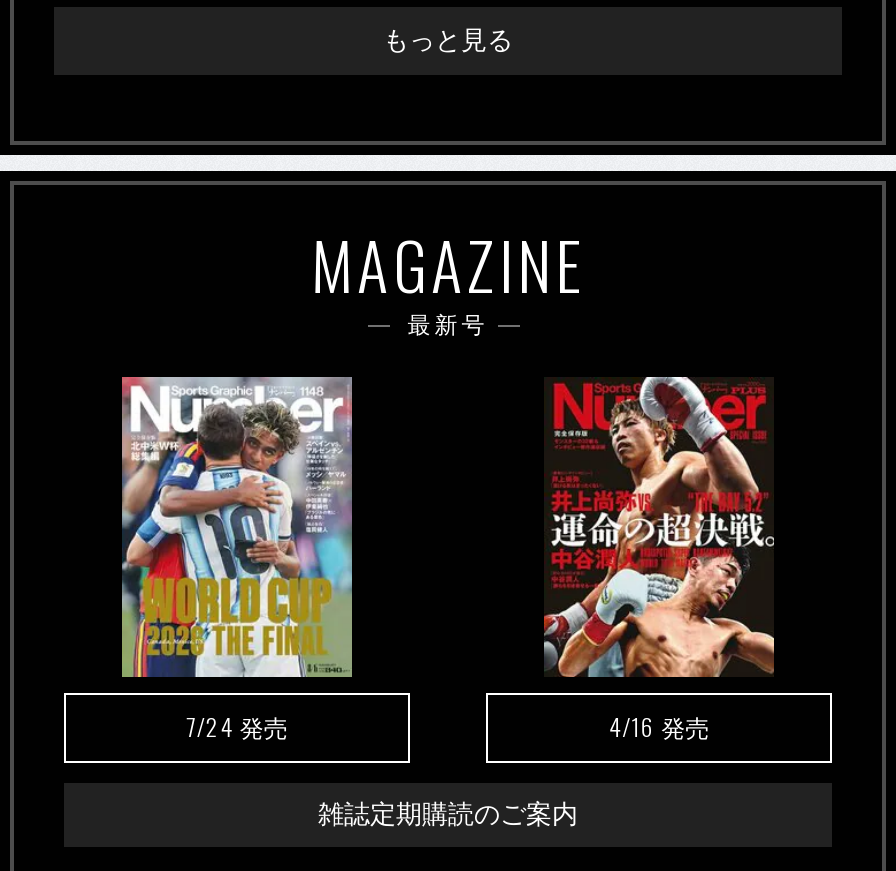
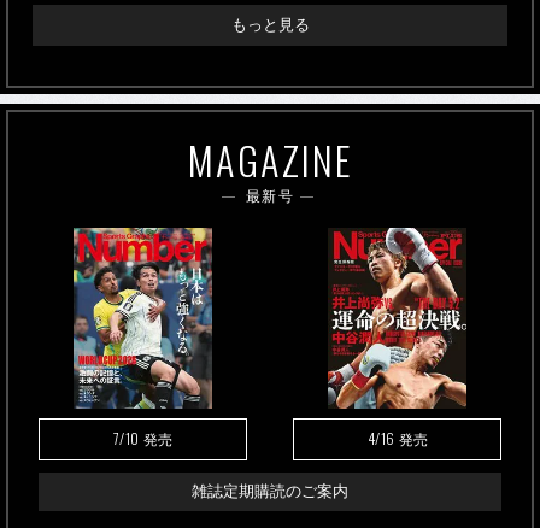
[120,375,354,742] [image] | 7/24発売 -> [74,227,212,448] [image] | 7/10発売

